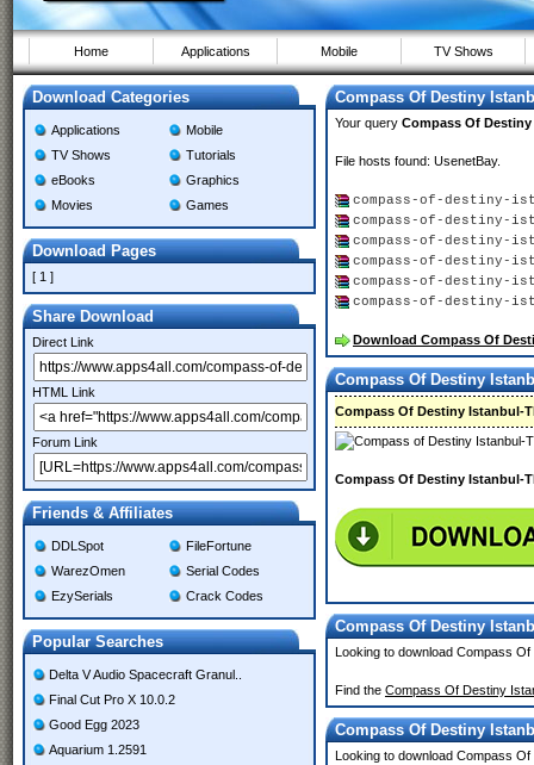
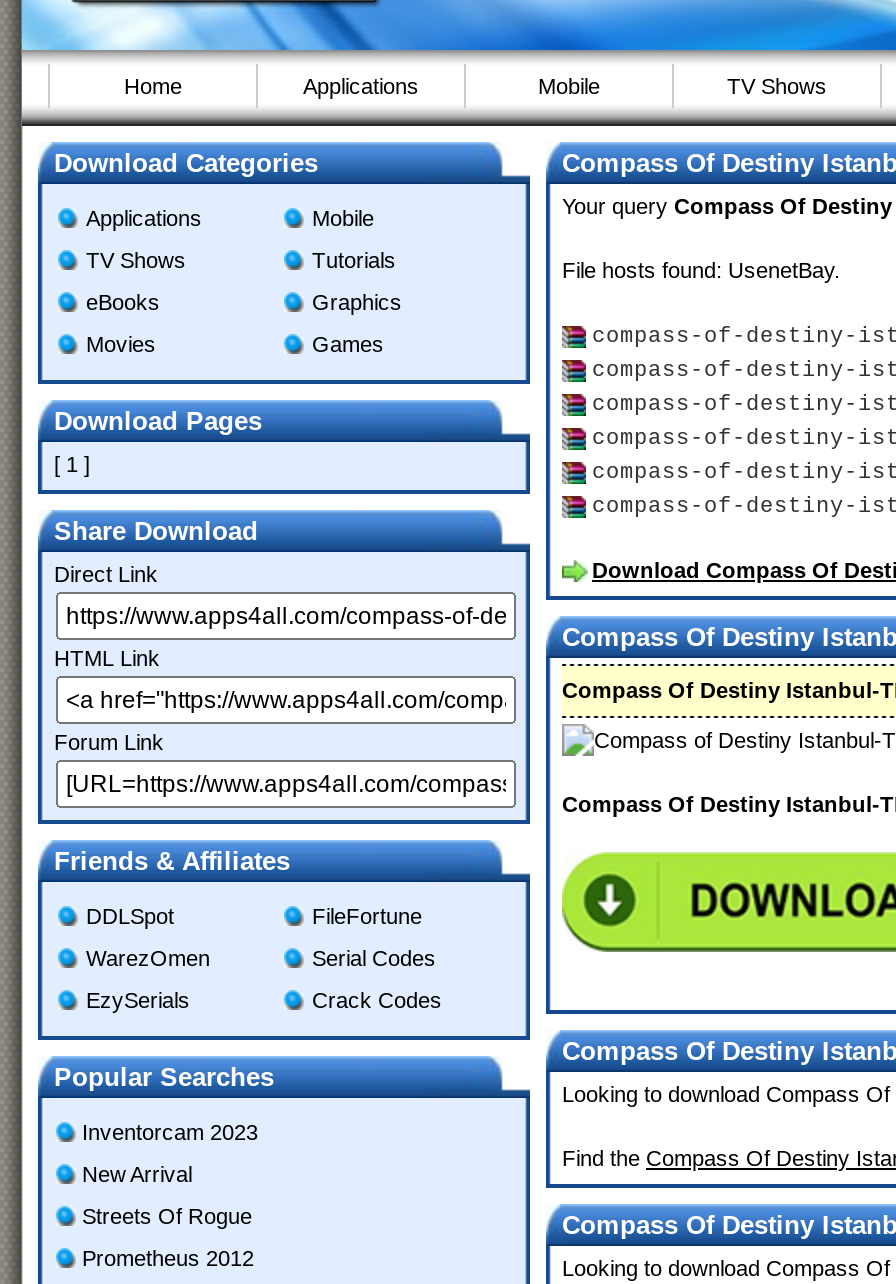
[49,667,242,682] Delta V Audio Spacecraft Granul.. -> [82,1120,258,1144] Inventorcam 2023
[49,692,175,707] Final Cut Pro X 10.0.2 -> [82,1162,192,1186] New Arrival
[49,717,139,732] Good Egg 2023 -> [82,1204,252,1228] Streets Of Rogue
[49,742,147,757] Aquarium 1.2591 -> [82,1246,254,1270] Prometheus 2012

